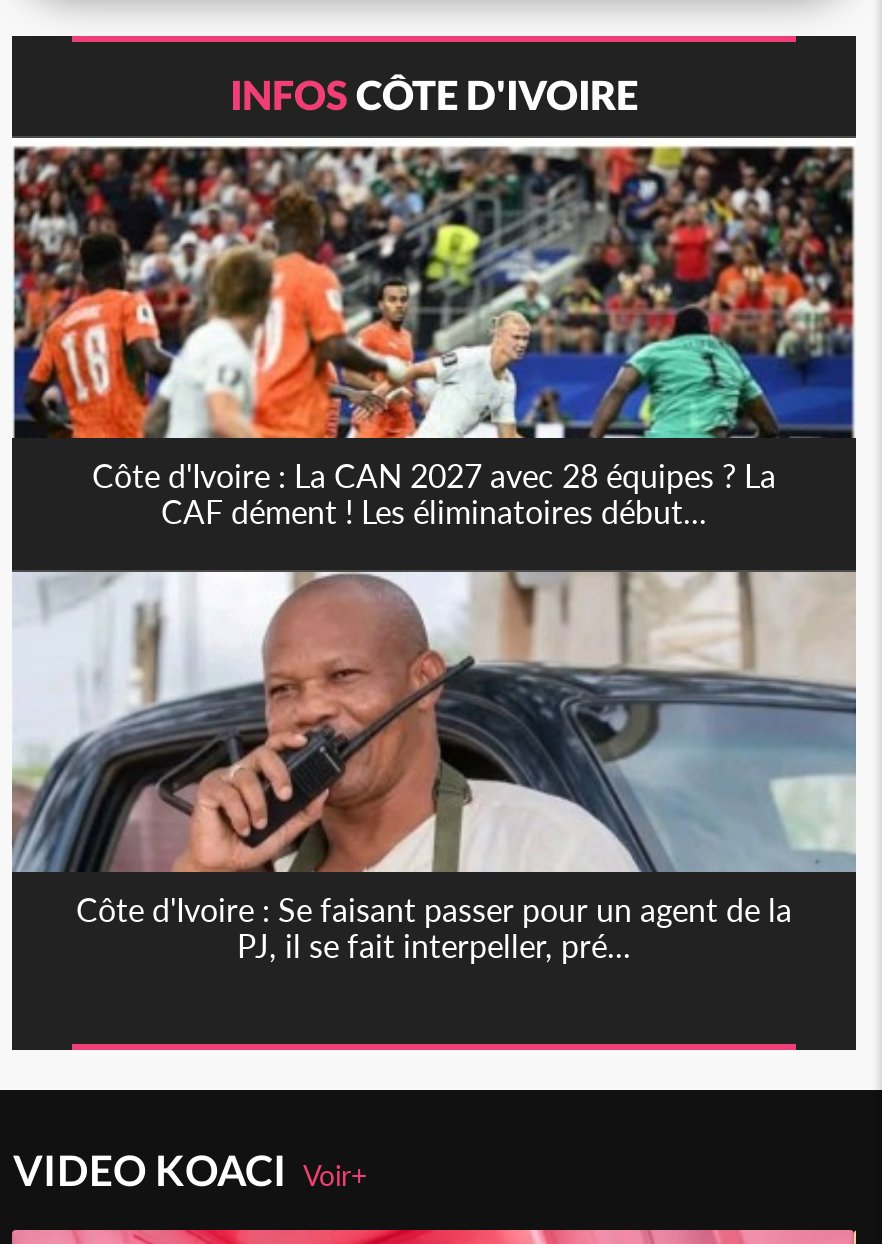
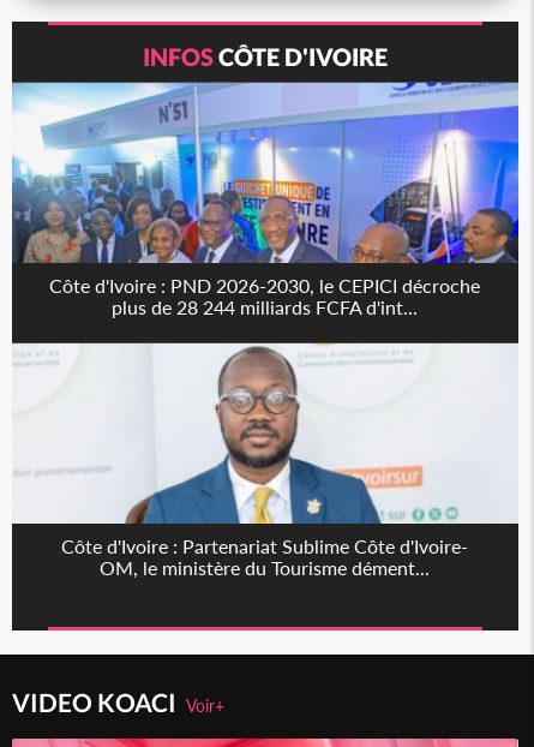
[12,136,856,530] [image] | Côte d'Ivoire : La CAN 2027 avec 28 équipes ? La | CAF dément ! Les éliminatoires début... -> [11,82,520,318] [image] | Côte d'Ivoire : PND 2026-2030, le CEPICI décroche | plus de 28 244 milliards FCFA d'int...
[10,570,858,964] [image] | Côte d'Ivoire : Se faisant passer pour un agent de la | PJ, il se fait interpeller, pré... -> [12,342,518,579] [image] | Côte d'Ivoire : Partenariat Sublime Côte d'Ivoire- | OM, le ministère du Tourisme dément...

